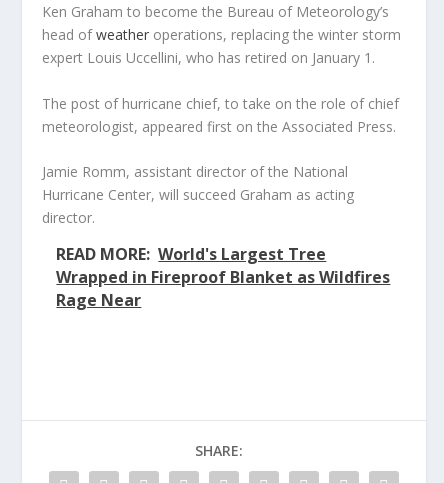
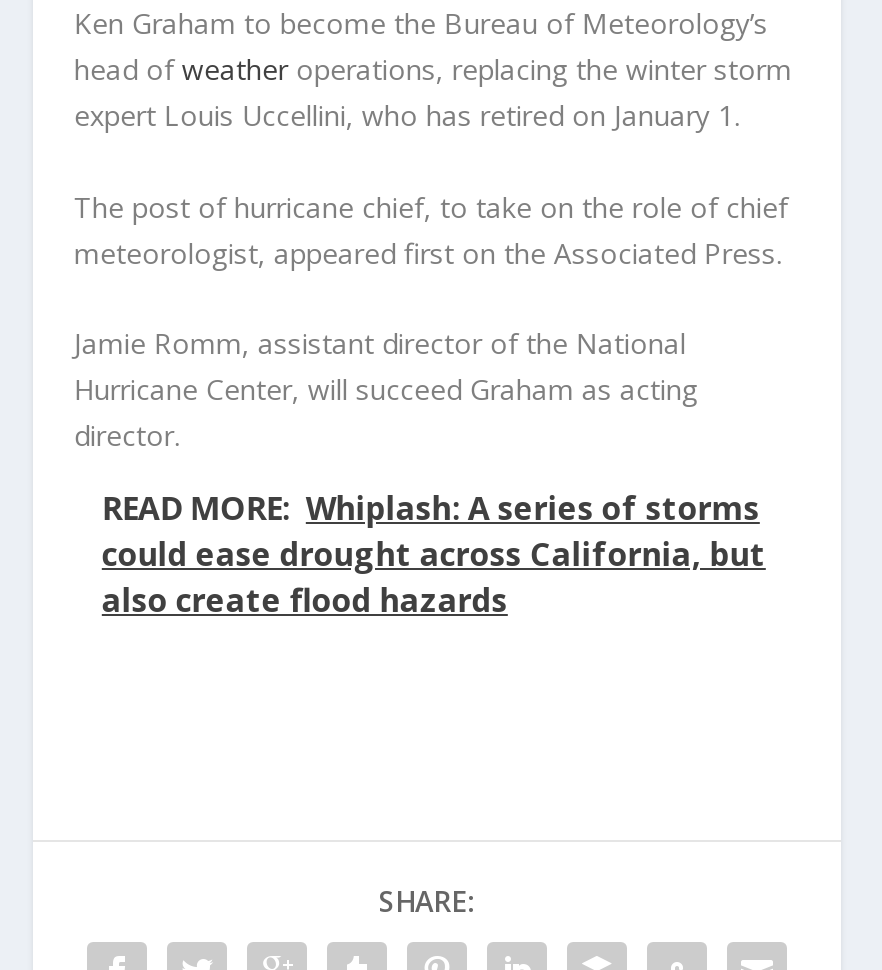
[56,243,390,311] READ MORE: World's Largest Tree | Wrapped in Fireproof Blanket as Wildfires | Rage Near -> [102,486,766,622] READ MORE: Whiplash: A series of storms | could ease drought across California, but | also create flood hazards

